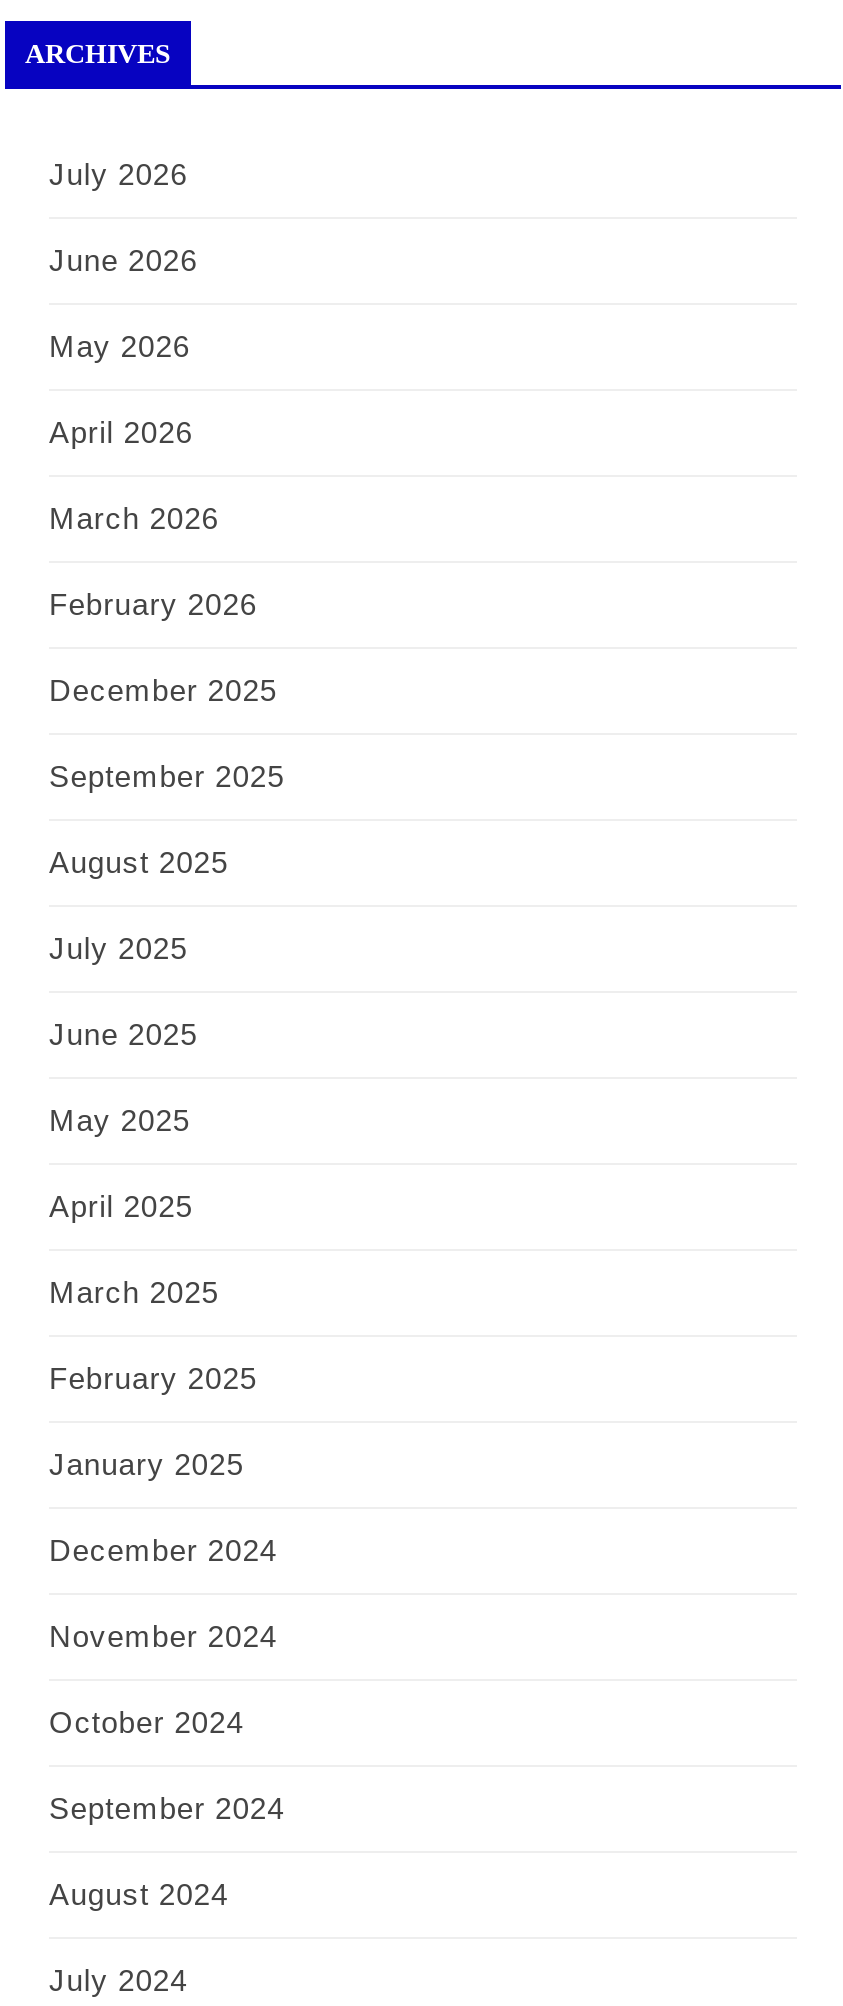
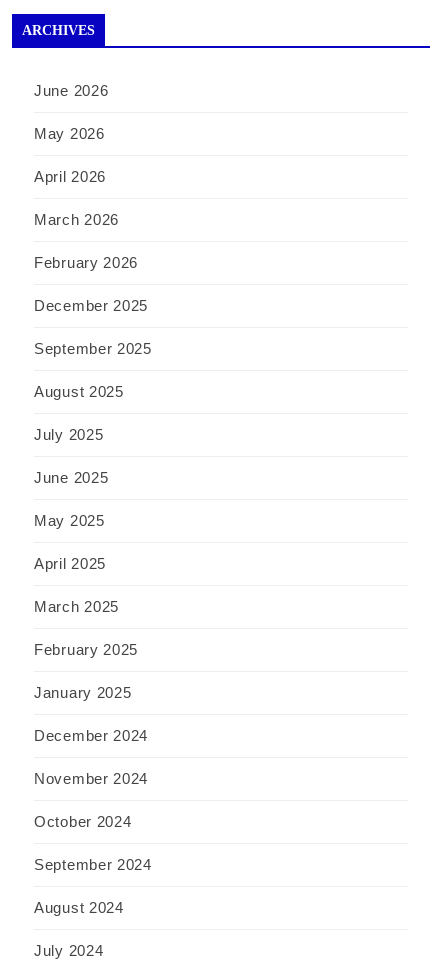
[49,158,188,192] July 2026 -> none

